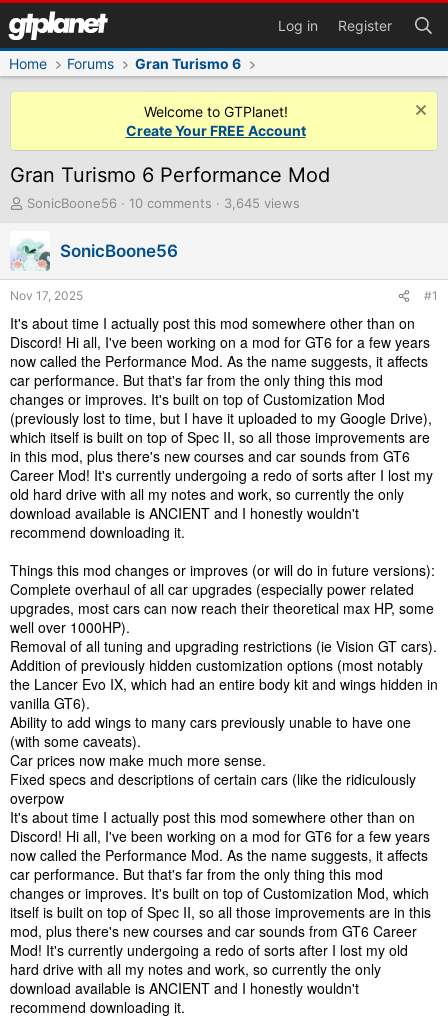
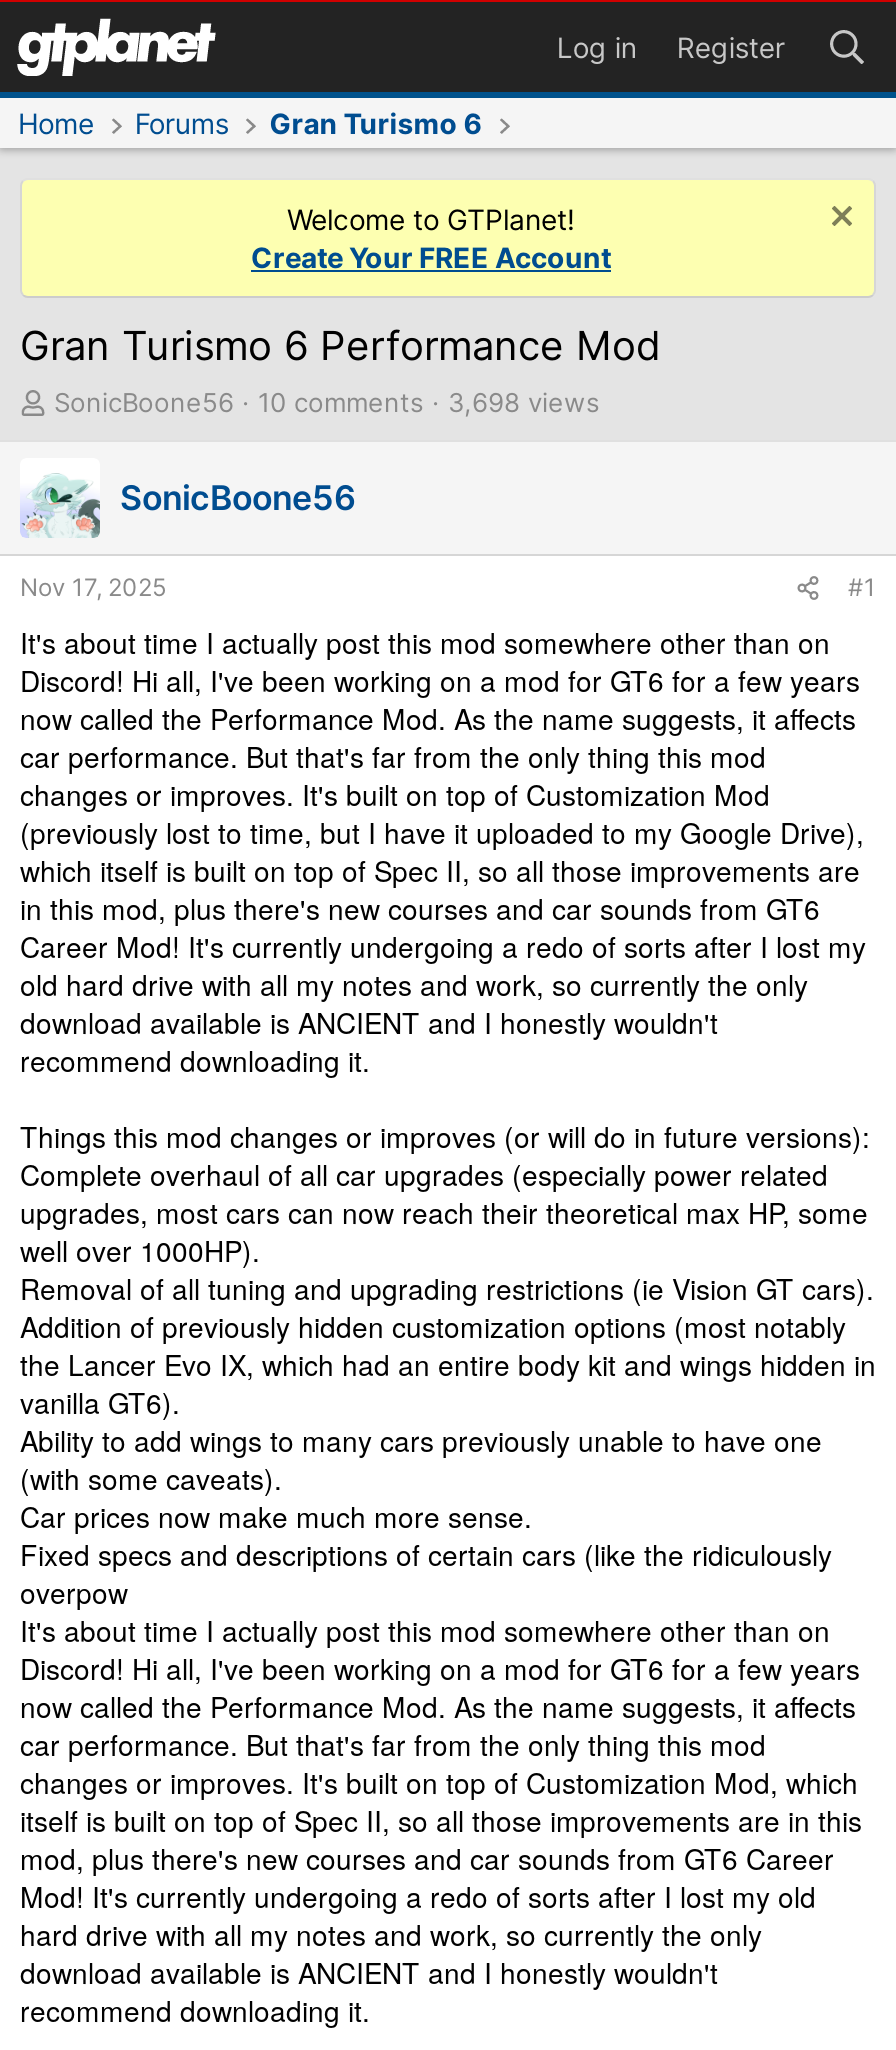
[129,195,300,211] 10 comments 3,645 views -> [258,386,600,418] 10 comments 3,698 views

